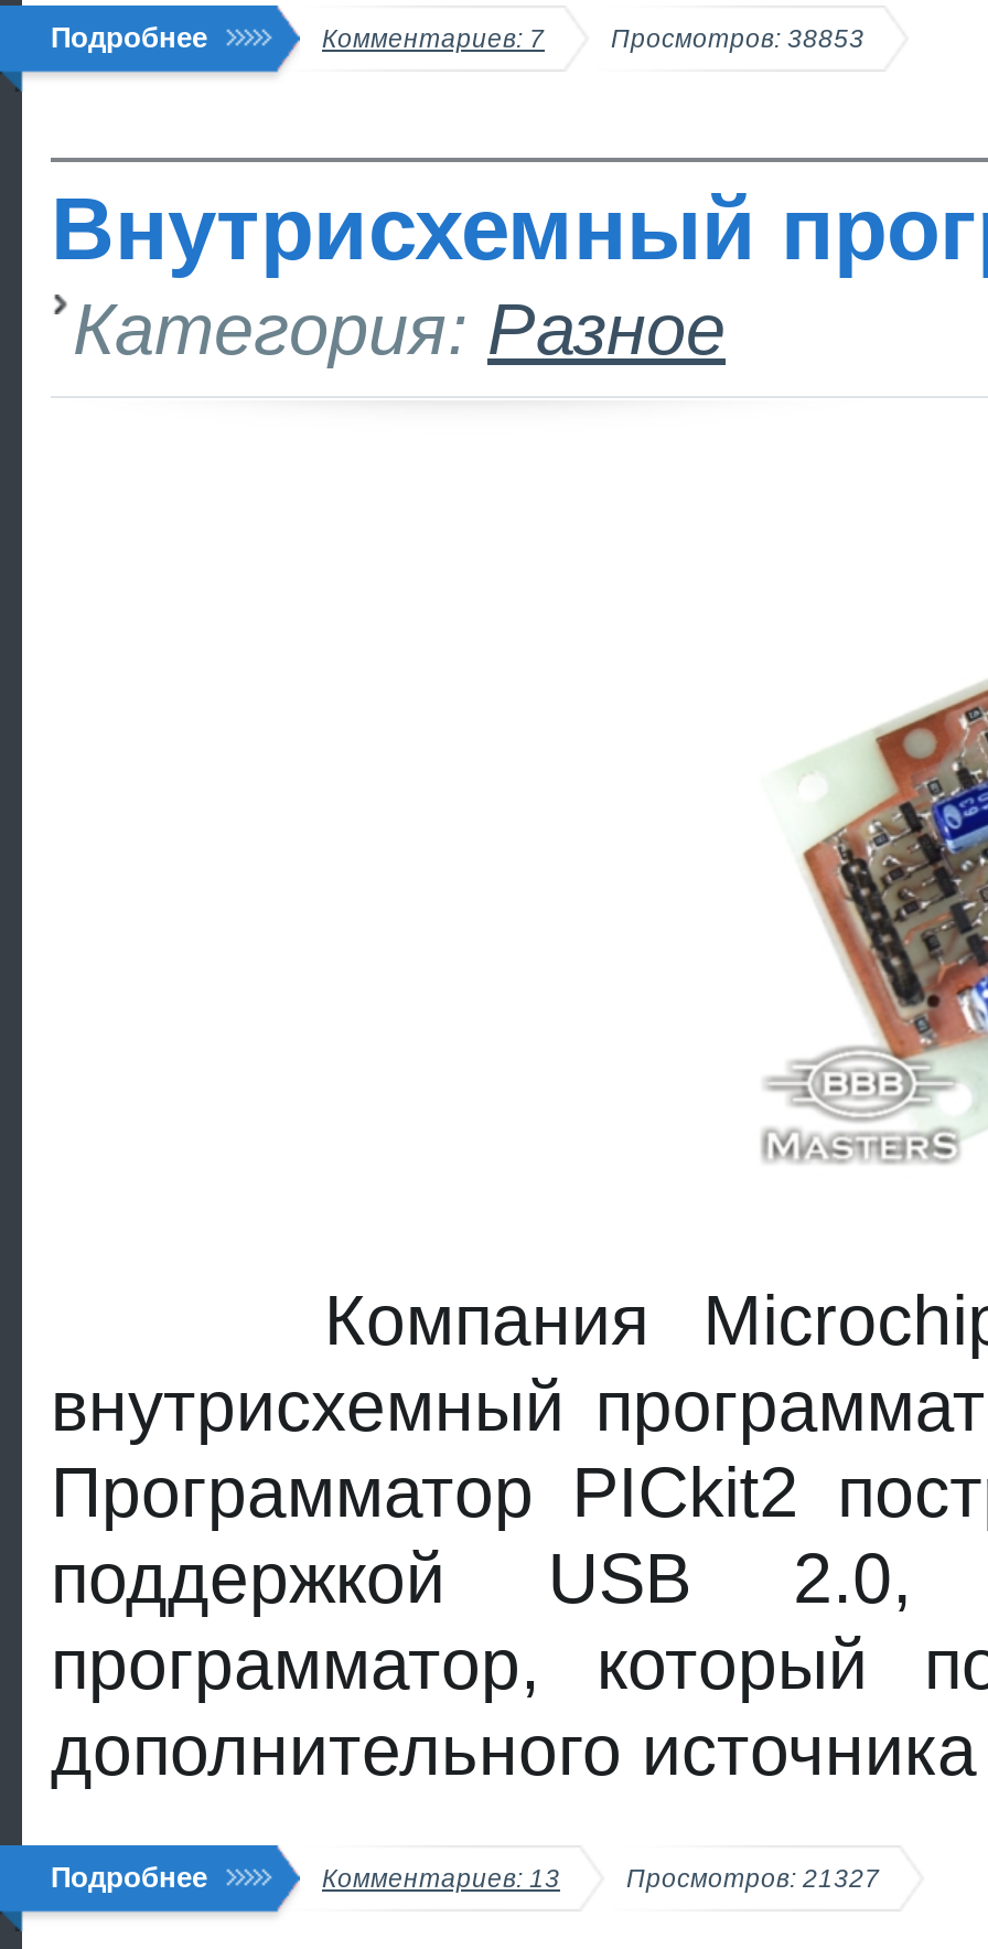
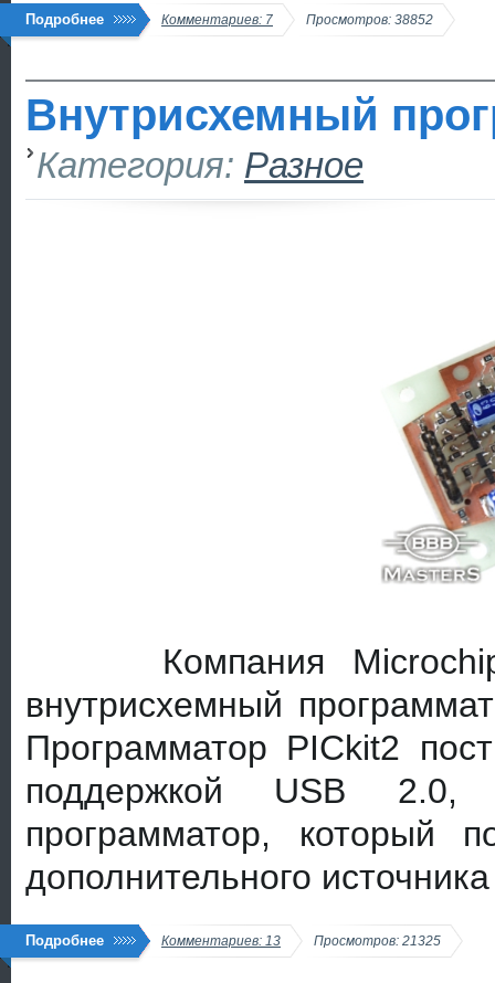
[611,24,864,53] Просмотров: 38853 -> [306,13,433,27] Просмотров: 38852
[626,1862,880,1891] Просмотров: 21327 -> [314,933,441,947] Просмотров: 21325

